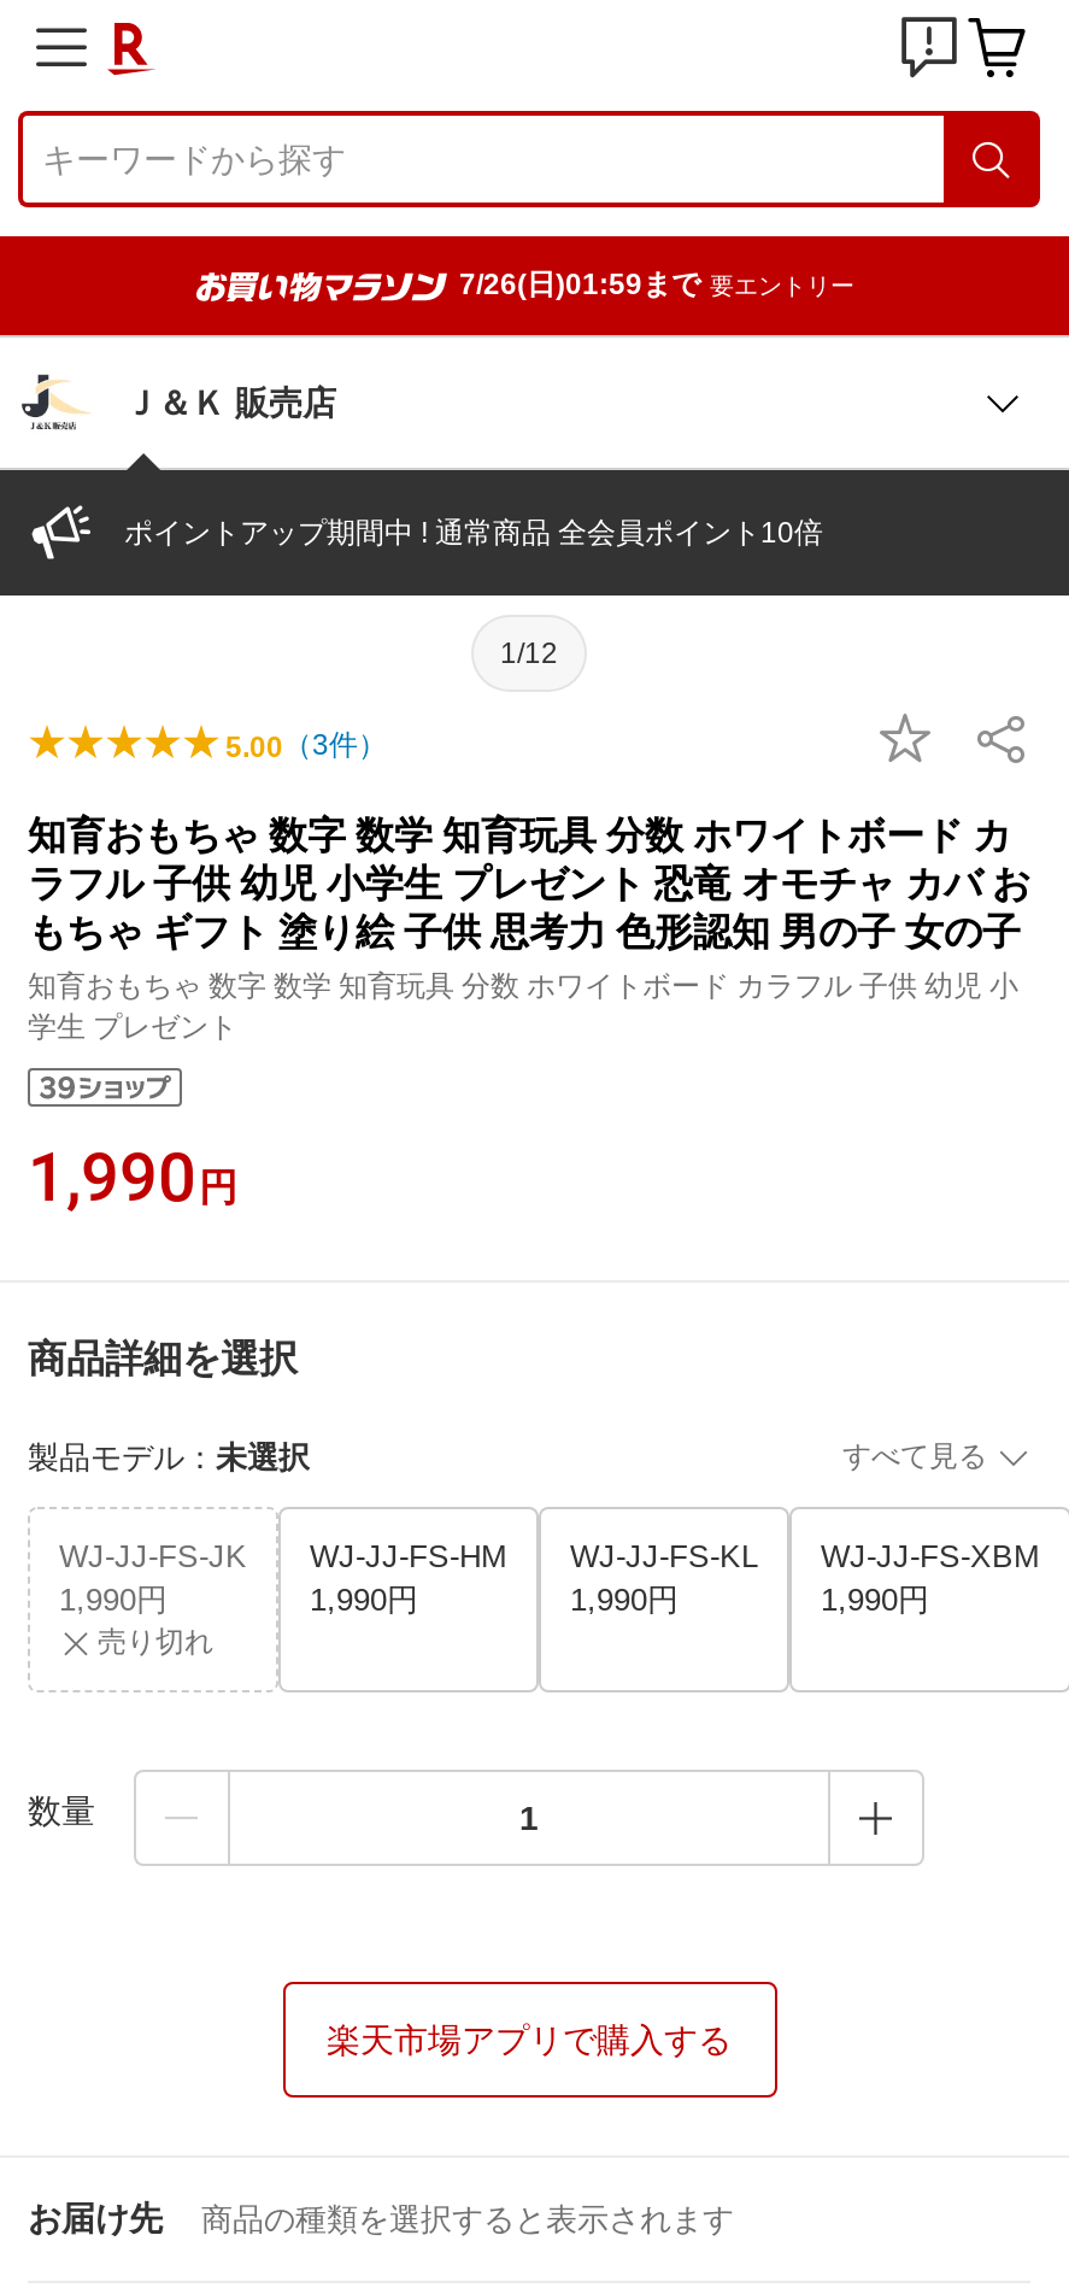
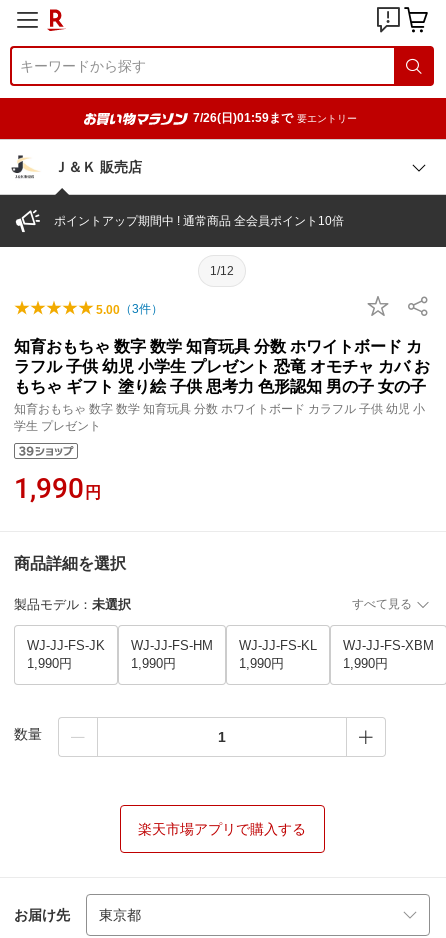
[98,1625,213,1659] 売り切れ -> none
[201,2201,734,2237] 商品の種類を選択すると表示されます -> none

